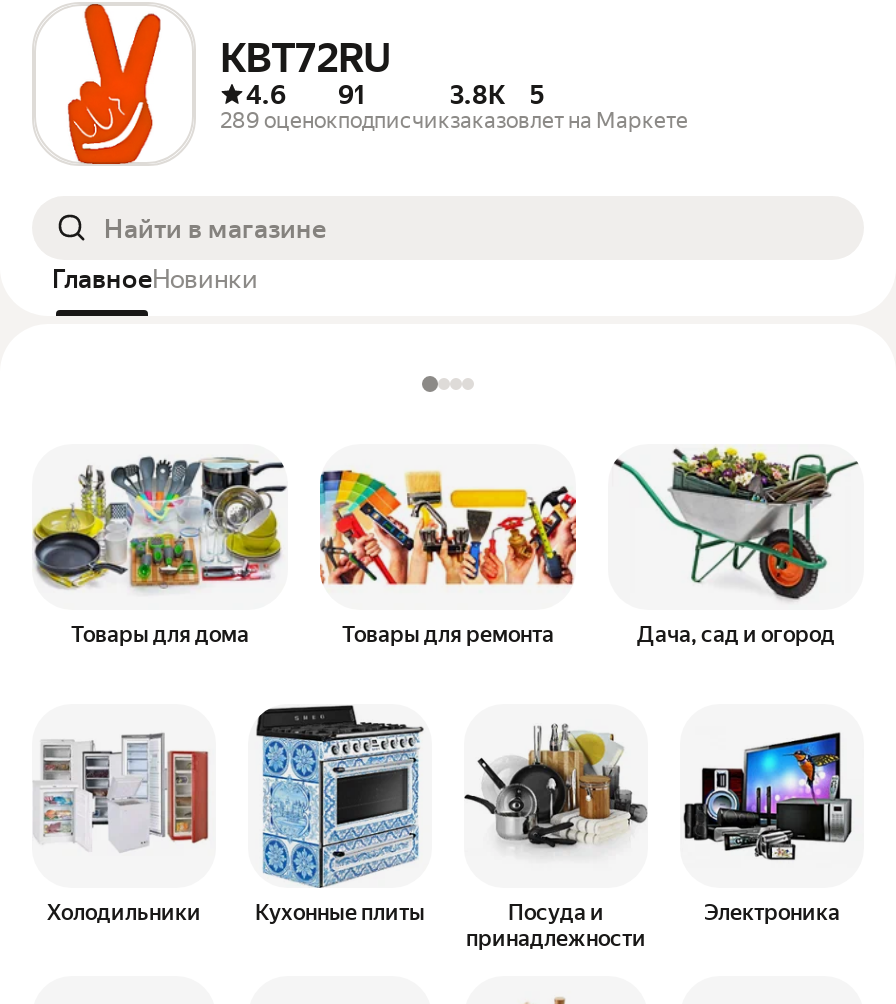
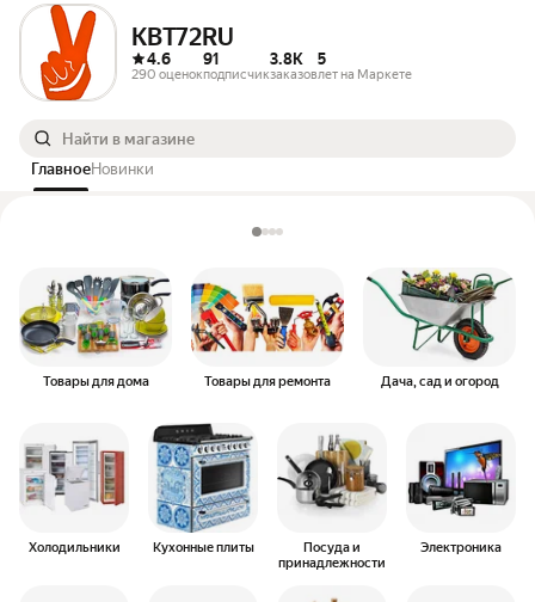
[220,107,688,133] 289 оценок подписчик заказов лет на Маркете -> [131,66,412,82] 290 оценок подписчик заказов лет на Маркете

